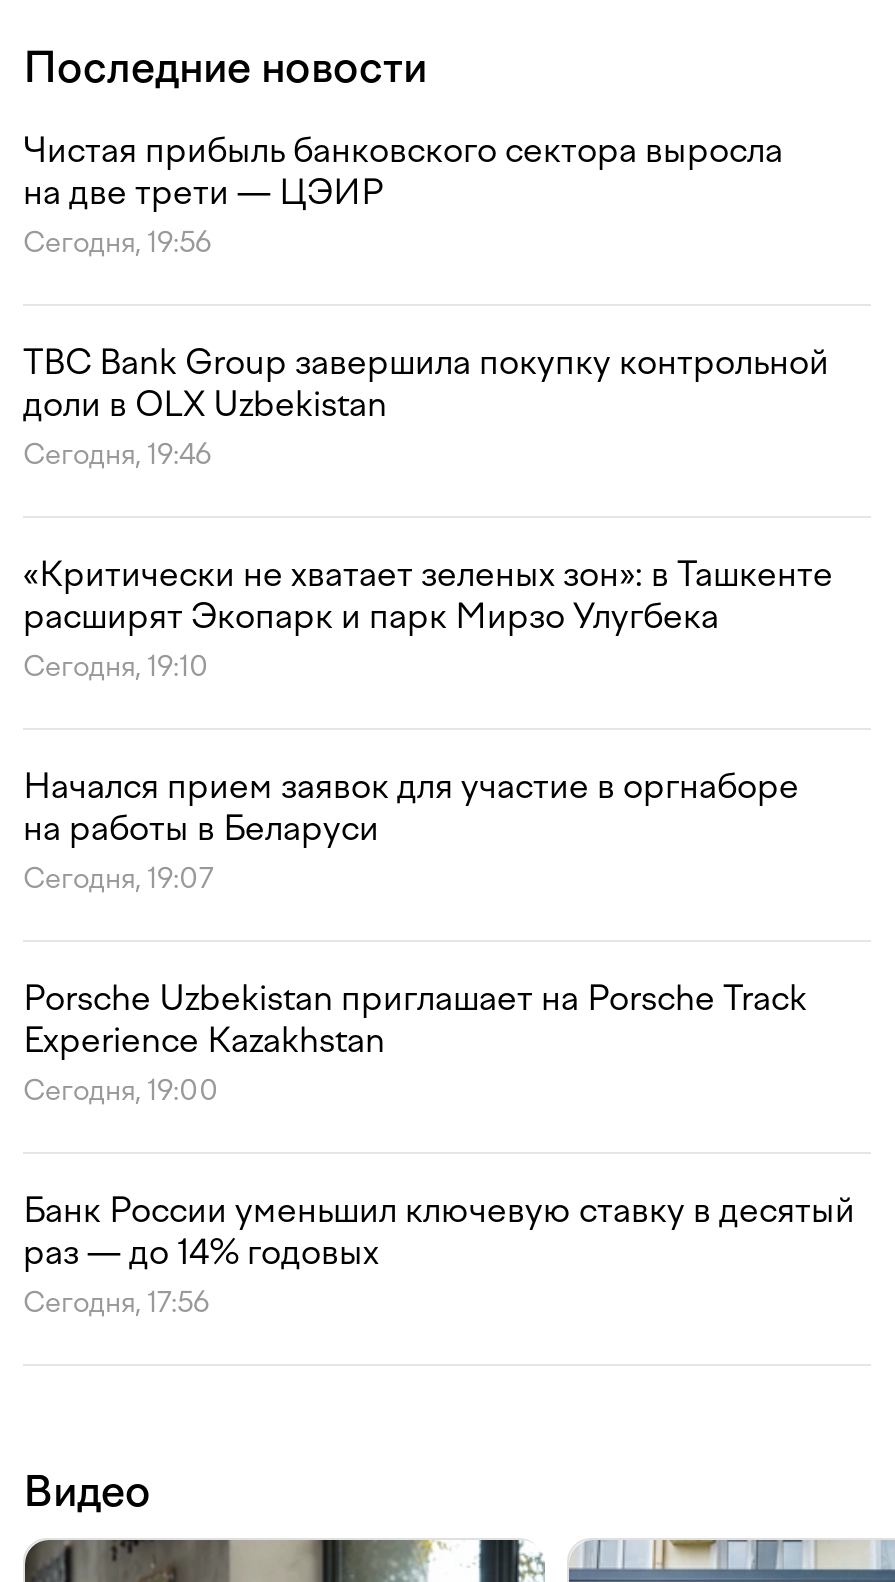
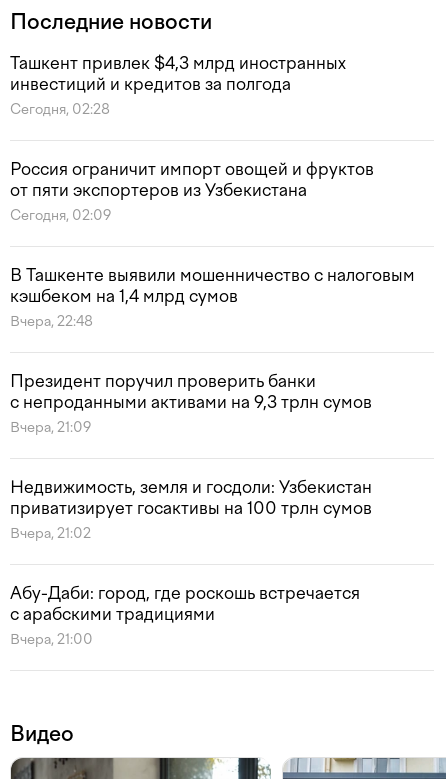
[23,131,783,261] Чистая прибыль банковского сектора выросла | на две трети — ЦЭИР | Сегодня, 19:56 -> [10,53,346,118] Ташкент привлек $4,3 млрд иностранных | инвестиций и кредитов за полгода | Сегодня, 02:28
[23,343,829,473] TBC Bank Group завершила покупку контрольной | доли в OLX Uzbekistan | Сегодня, 19:46 -> [10,159,374,224] Россия ограничит импорт овощей и фруктов | от пяти экспортеров из Узбекистана | Сегодня, 02:09
[23,555,833,685] «Критически не хватает зеленых зон»: в Ташкенте | расширят Экопарк и парк Мирзо Улугбека | Сегодня, 19:10 -> [10,265,415,330] В Ташкенте выявили мошенничество с налоговым | кэшбеком на 1,4 млрд сумов | Вчера, 22:48
[23,767,799,897] Начался прием заявок для участие в оргнаборе | на работы в Беларуси | Сегодня, 19:07 -> [10,371,372,436] Президент поручил проверить банки | с непроданными активами на 9,3 трлн сумов | Вчера, 21:09
[23,979,807,1109] Porsche Uzbekistan приглашает на Porsche Track | Experience Kazakhstan | Сегодня, 19:00 -> [10,477,372,542] Недвижимость, земля и госдоли: Узбекистан | приватизирует госактивы на 100 трлн сумов | Вчера, 21:02
[23,1191,855,1321] Банк России уменьшил ключевую ставку в десятый | раз — до 14% годовых | Сегодня, 17:56 -> [10,583,360,648] Абу-Даби: город, где роскошь встречается | с арабскими традициями | Вчера, 21:00

